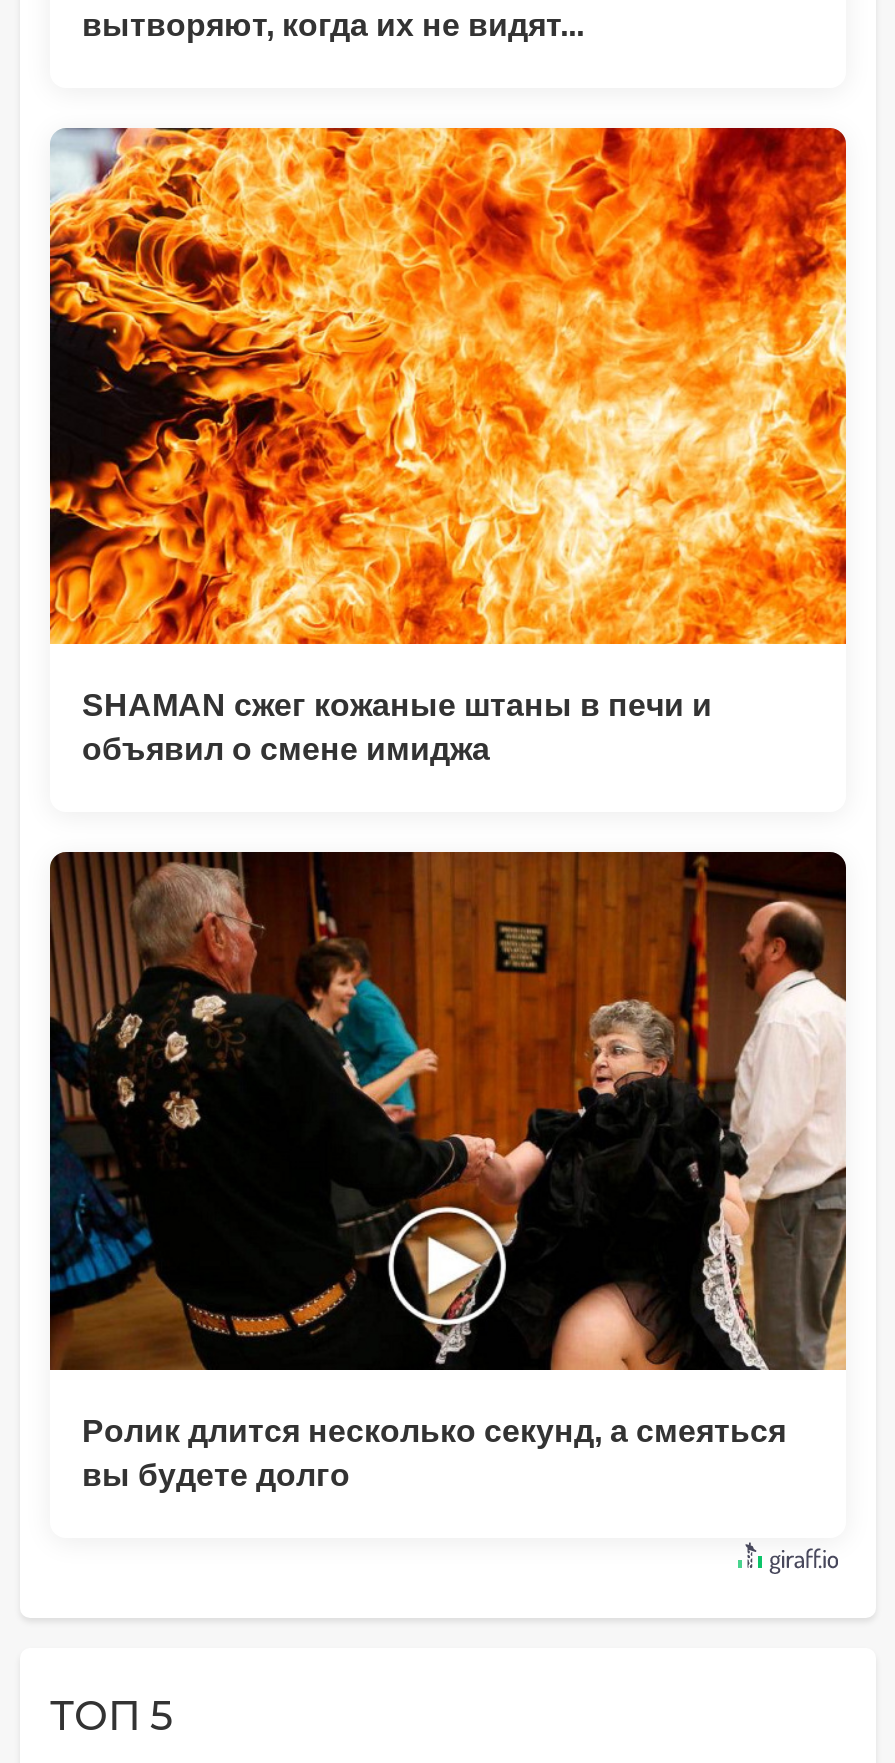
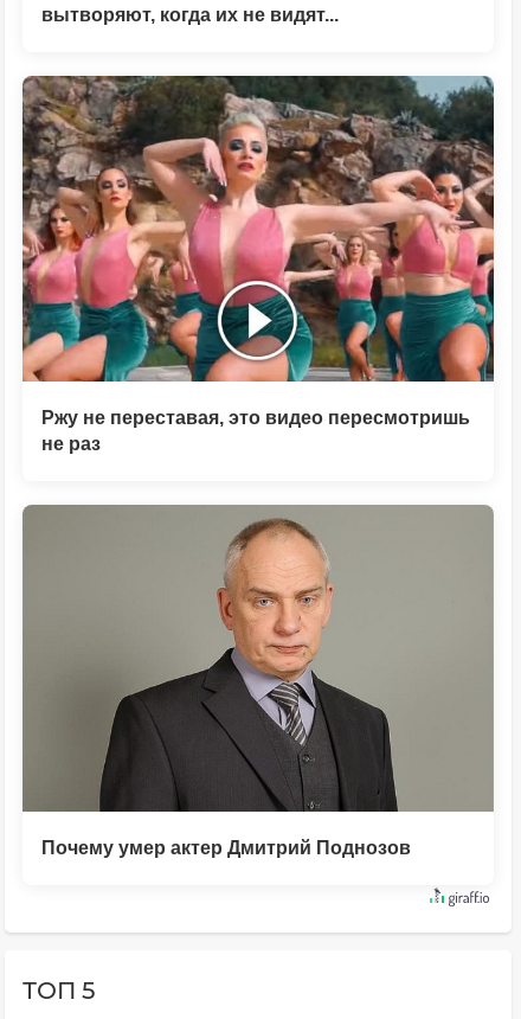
[48,126,848,767] [image] | SHAMAN сжег кожаные штаны в печи и | объявил о смене имиджа -> [21,75,495,454] [image] | Ржу не переставая, это видео пересмотришь | не раз
[48,850,846,1492] [image] | Ролик длится несколько секунд, а смеяться | вы будете долго -> [22,505,494,858] [image] | Почему умер актер Дмитрий Поднозов

